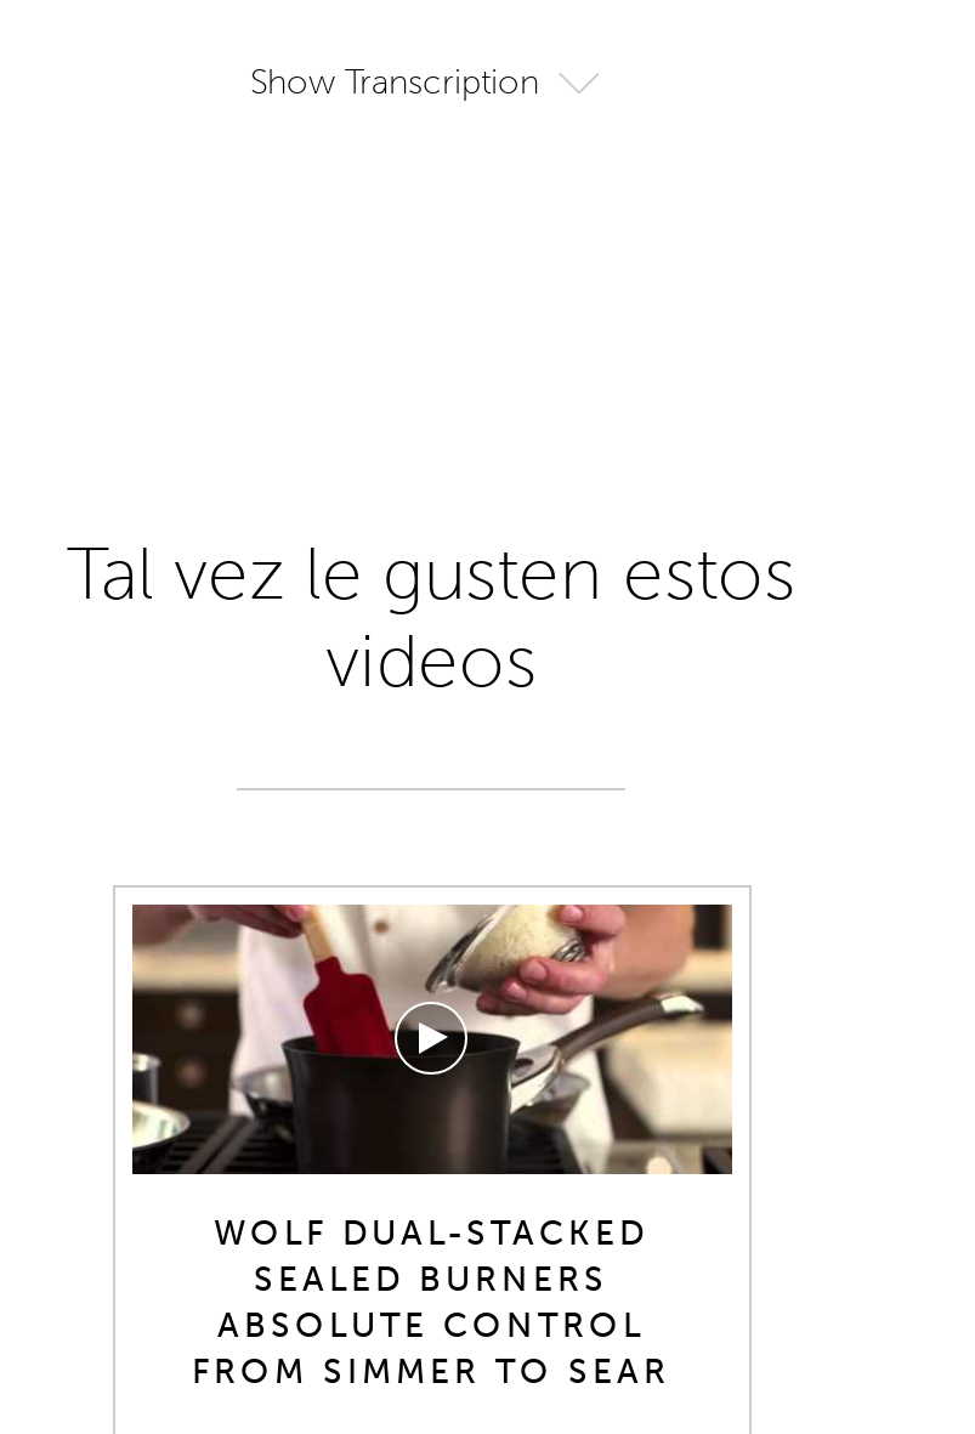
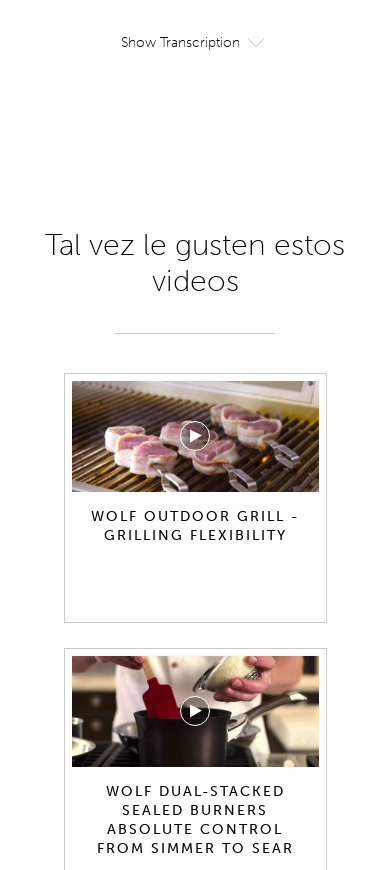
none -> [71,381,320,544] [image] | WOLF OUTDOOR GRILL - | GRILLING FLEXIBILITY

